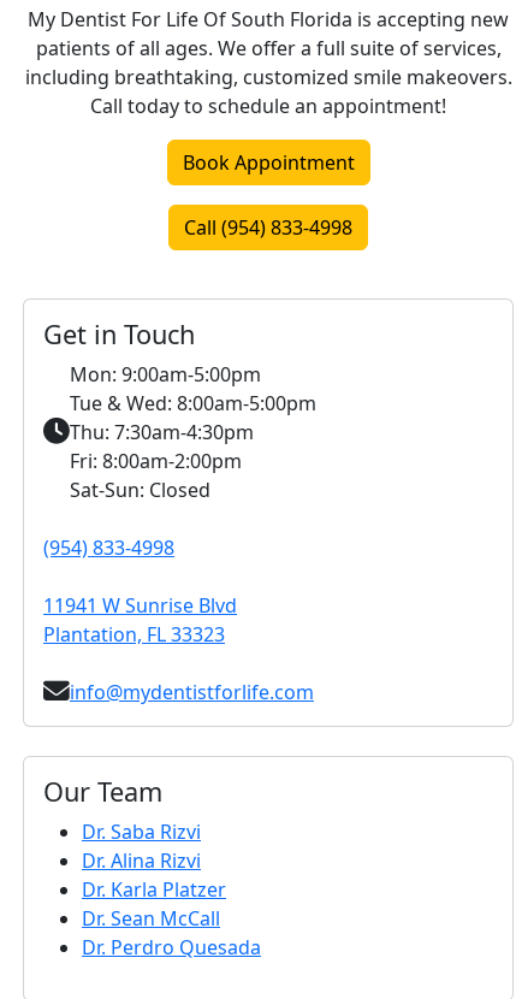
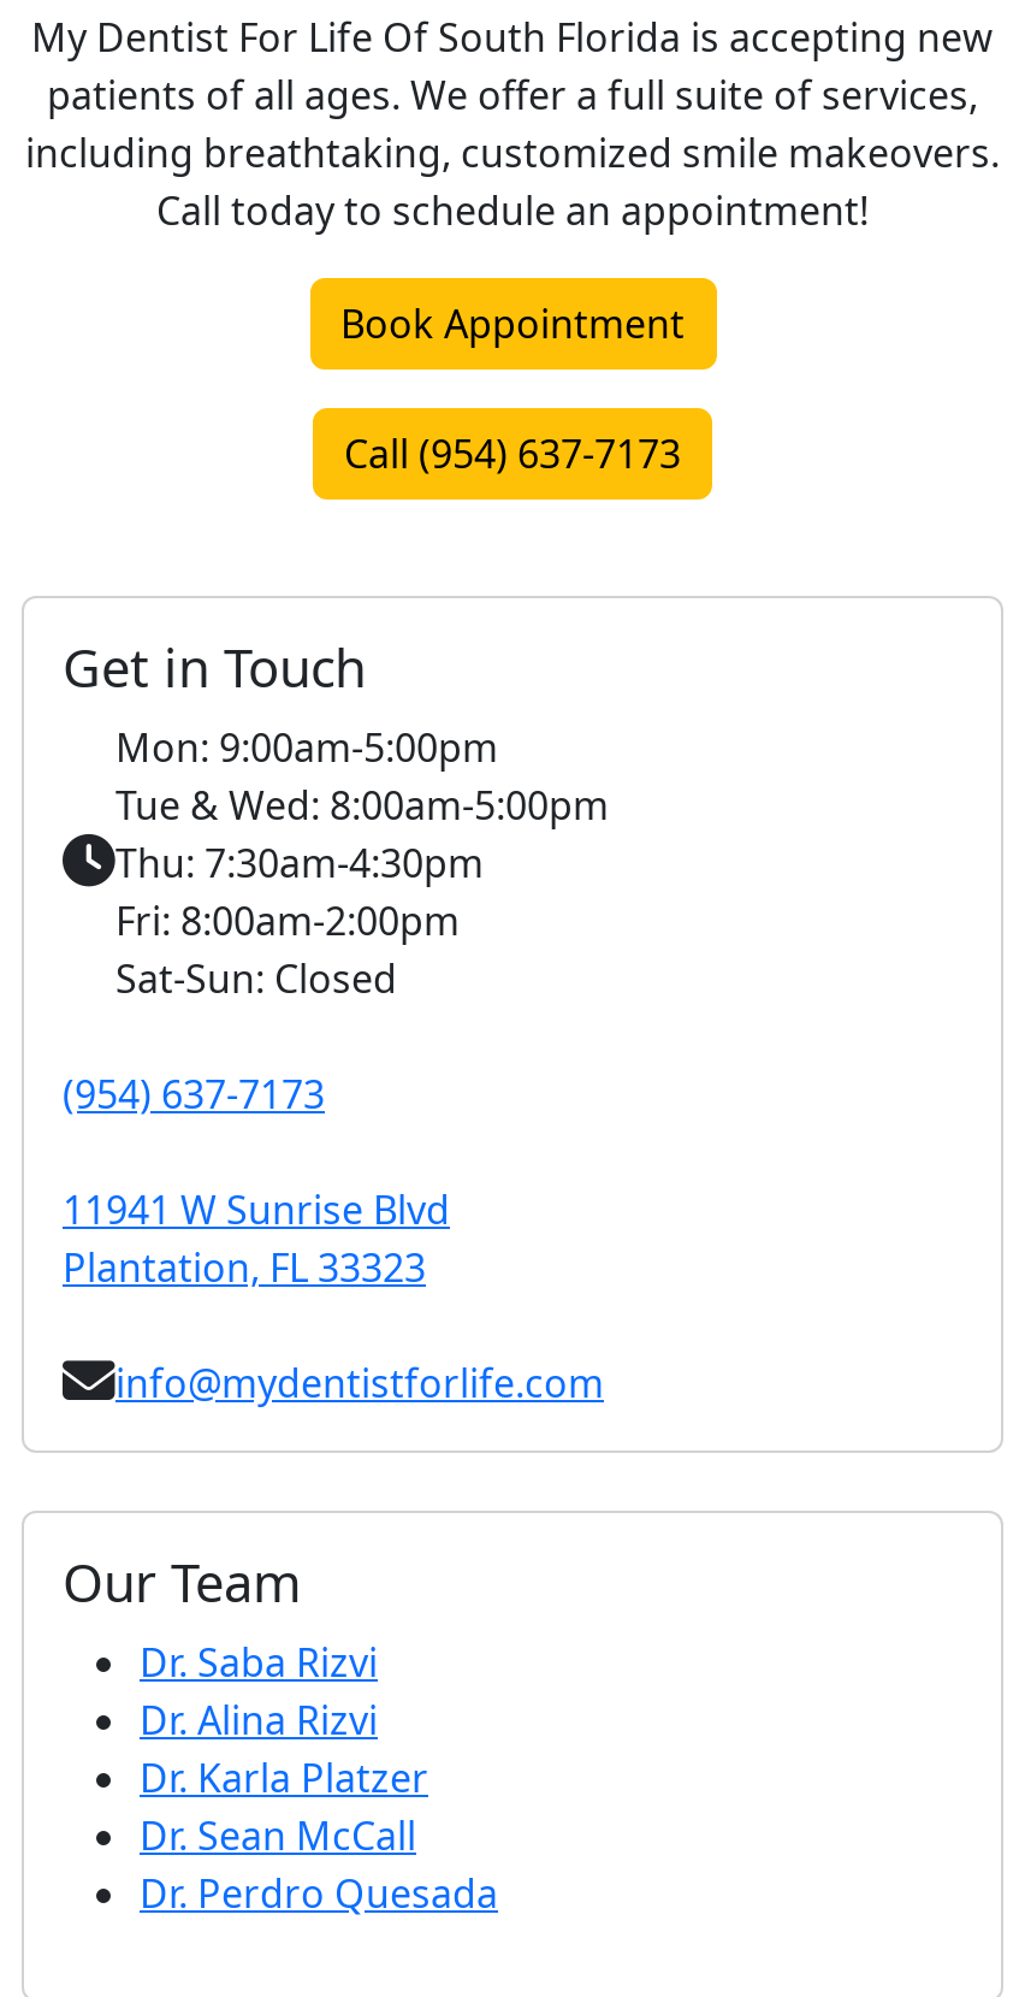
[184,214,352,240] Call (954) 833-4998 -> [344,427,681,480] Call (954) 637-7173
[43,534,174,561] (954) 833-4998 -> [63,1067,325,1120] (954) 637-7173

